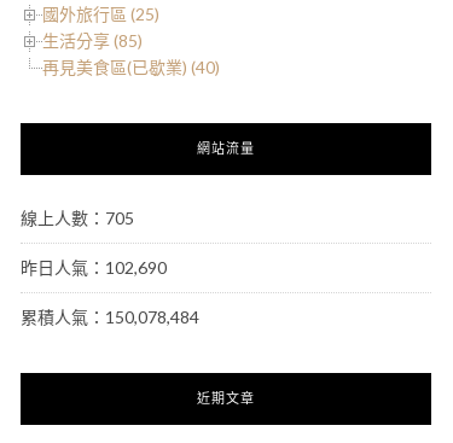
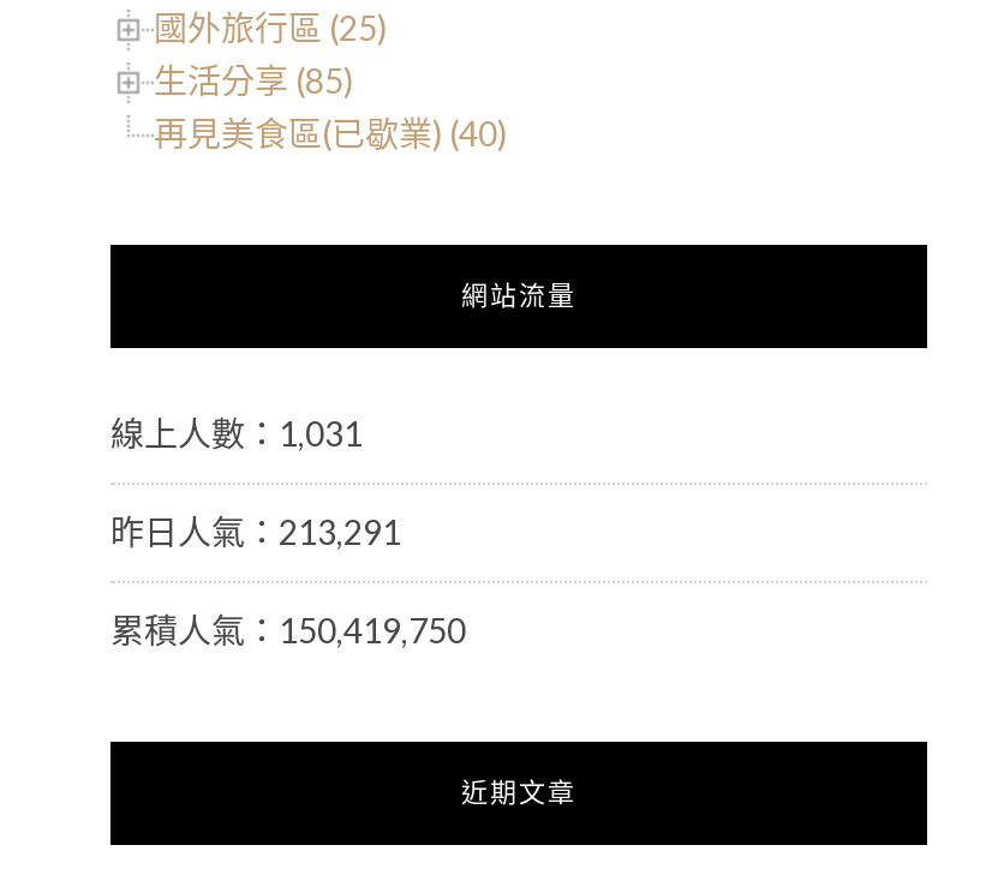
[21,208,134,228] 線上人數：705 -> [110,413,363,454] 線上人數：1,031
[21,257,167,278] 昨日人氣：102,690 -> [110,511,401,552] 昨日人氣：213,291
[21,307,199,327] 累積人氣：150,078,484 -> [110,610,466,651] 累積人氣：150,419,750

